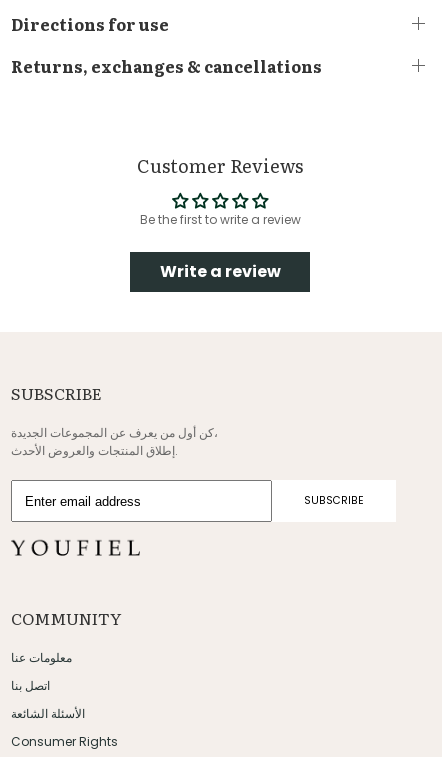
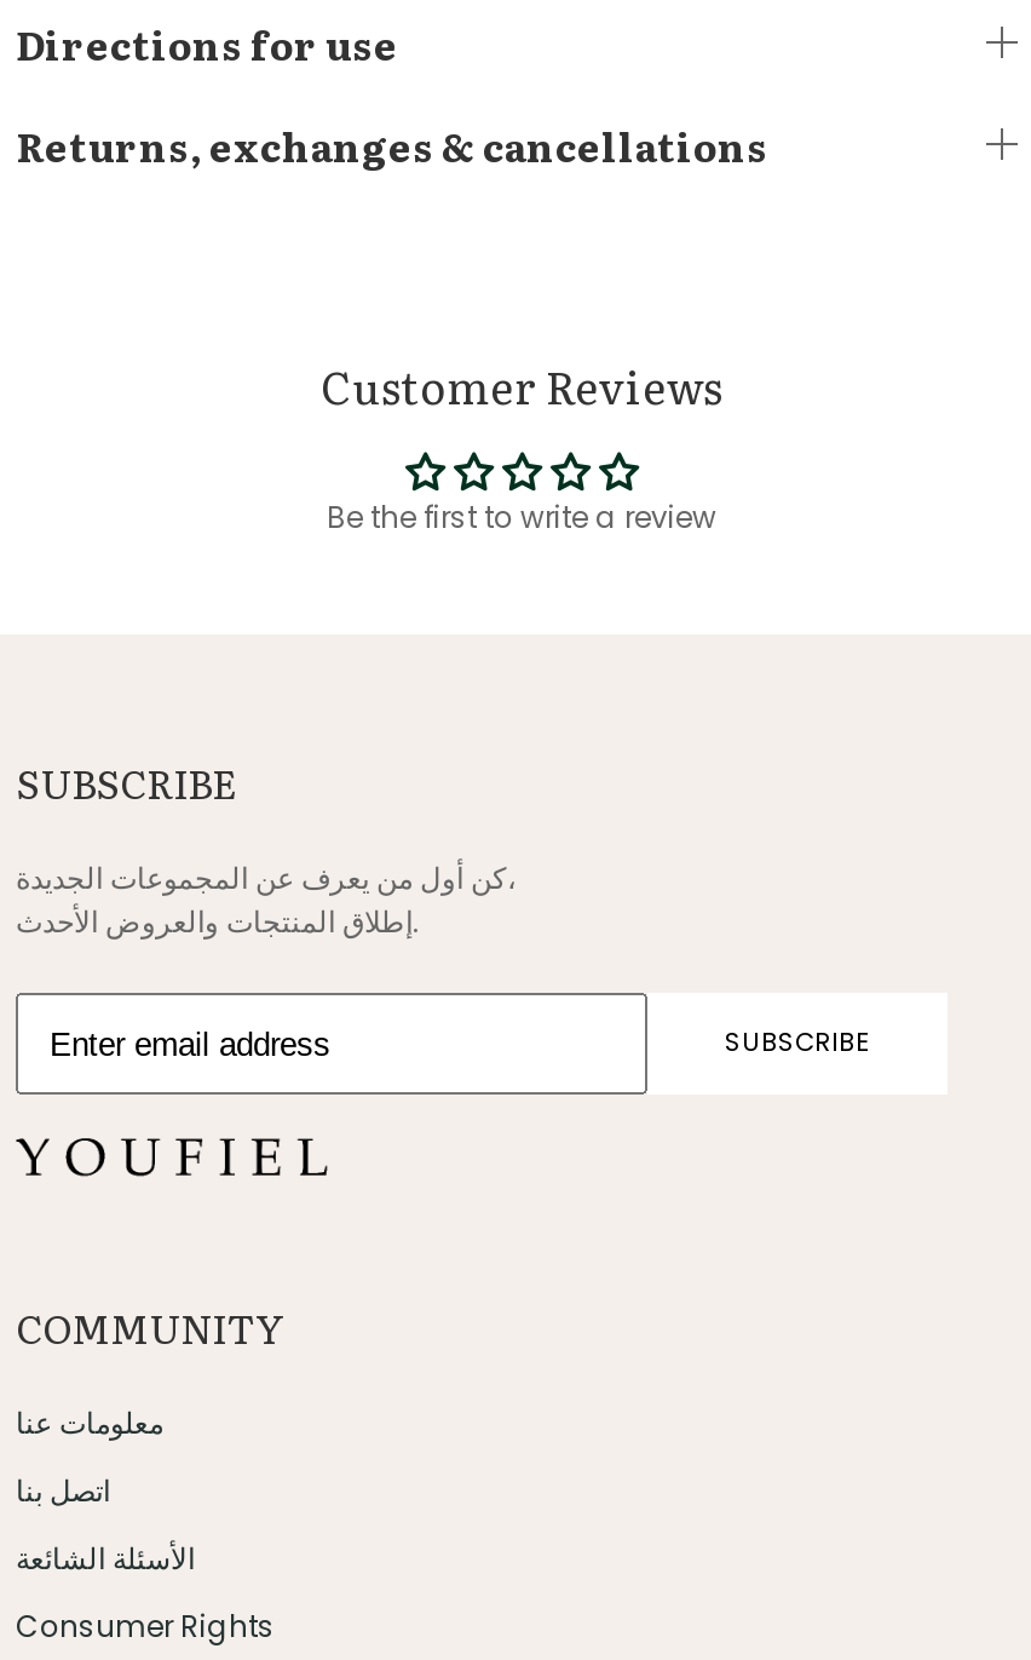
[159,260,280,283] Write a review -> none

